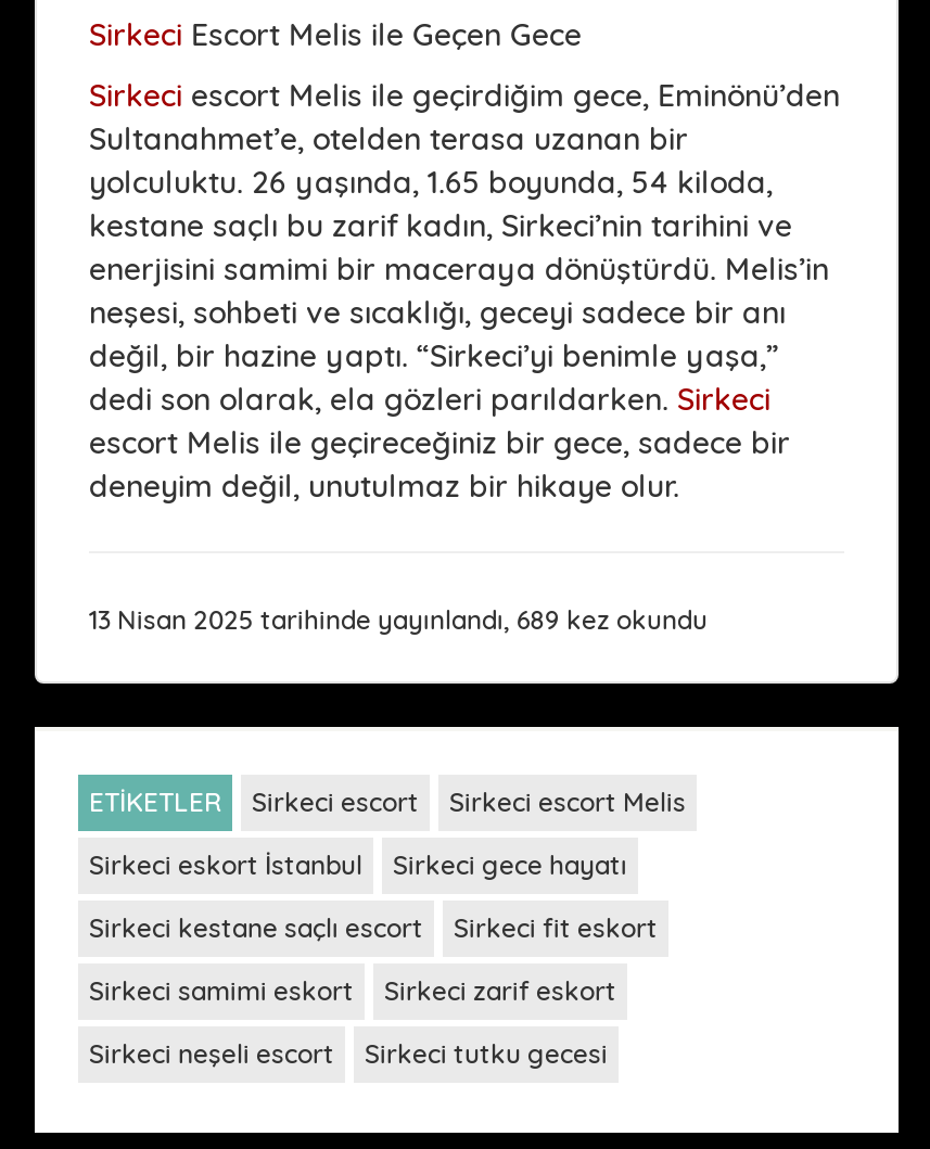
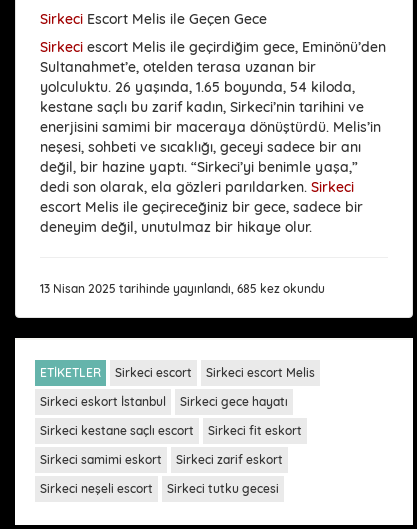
[89,603,708,636] 13 Nisan 2025 tarihinde yayınlandı, 689 kez okundu -> [40,281,325,296] 13 Nisan 2025 tarihinde yayınlandı, 685 kez okundu

